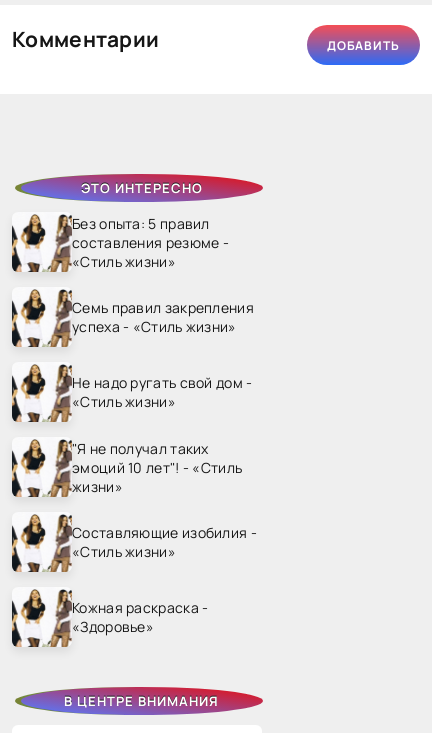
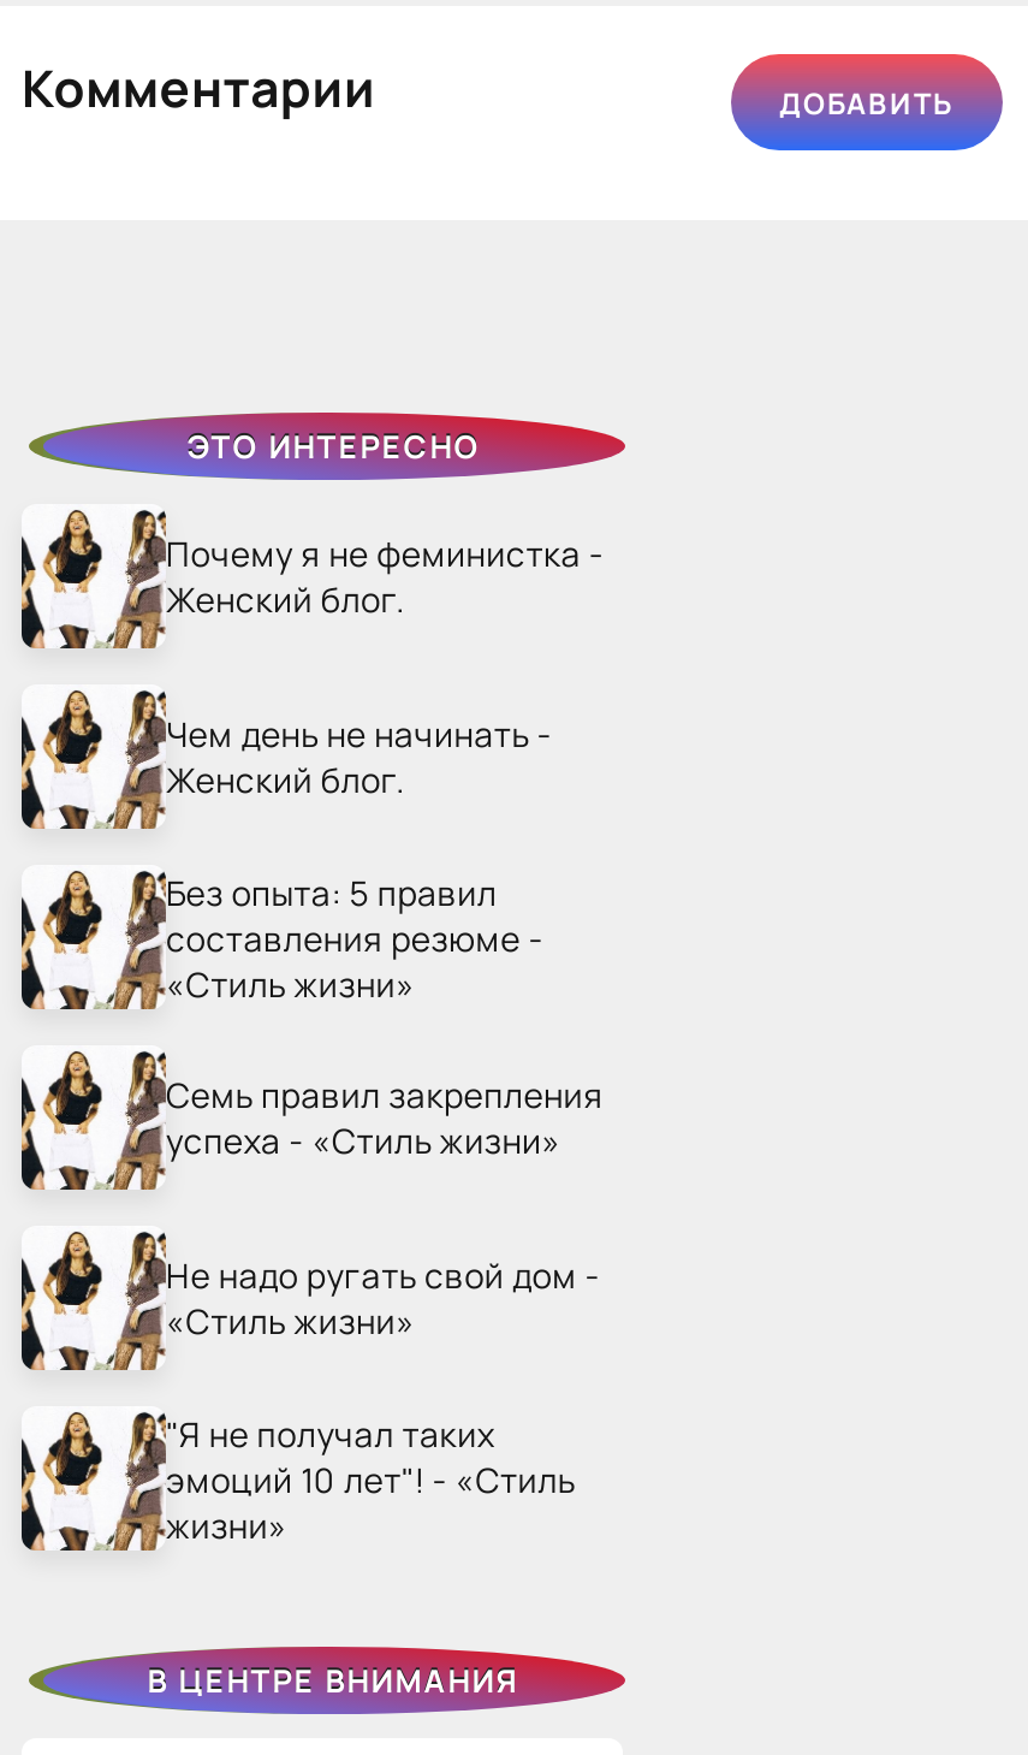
none -> [166,531,604,803] Почему я не феминистка - | Женский блог. | Чем день не начинать - | Женский блог.
moved [10,214,254,496] -> [17,869,603,1548]: [image] | Без опыта: 5 правил | составления резюме - | ... | эмоций 10 лет"! - «Стиль | жизни»
[72,523,257,636] Составляющие изобилия - | «Стиль жизни» | Кожная раскраска - | «Здоровье» -> none

